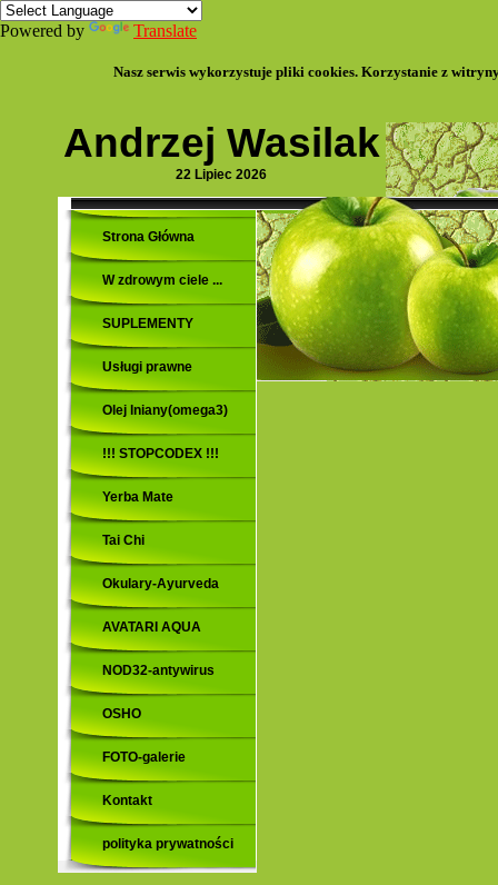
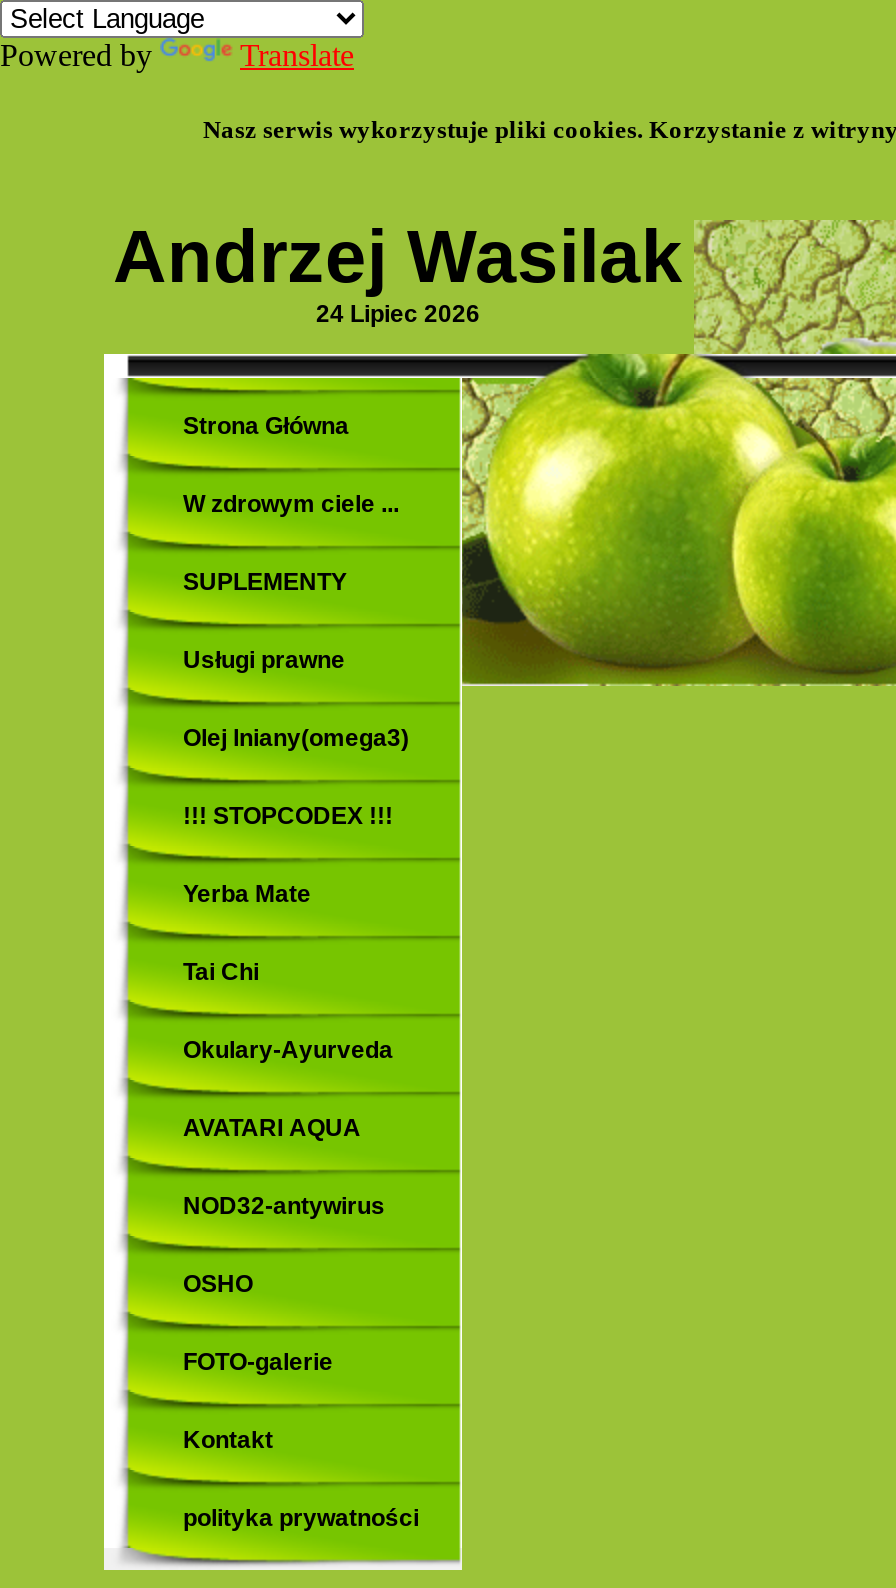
[176,167,267,182] 22 Lipiec 2026 -> [316,300,480,328] 24 Lipiec 2026

